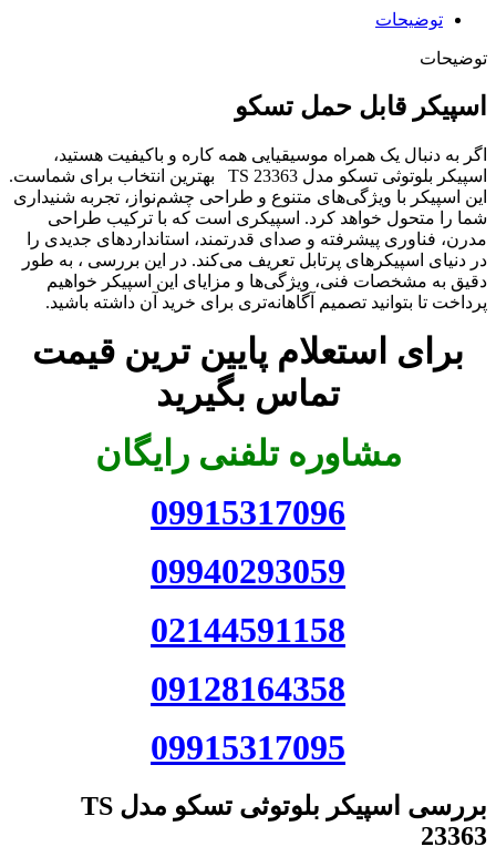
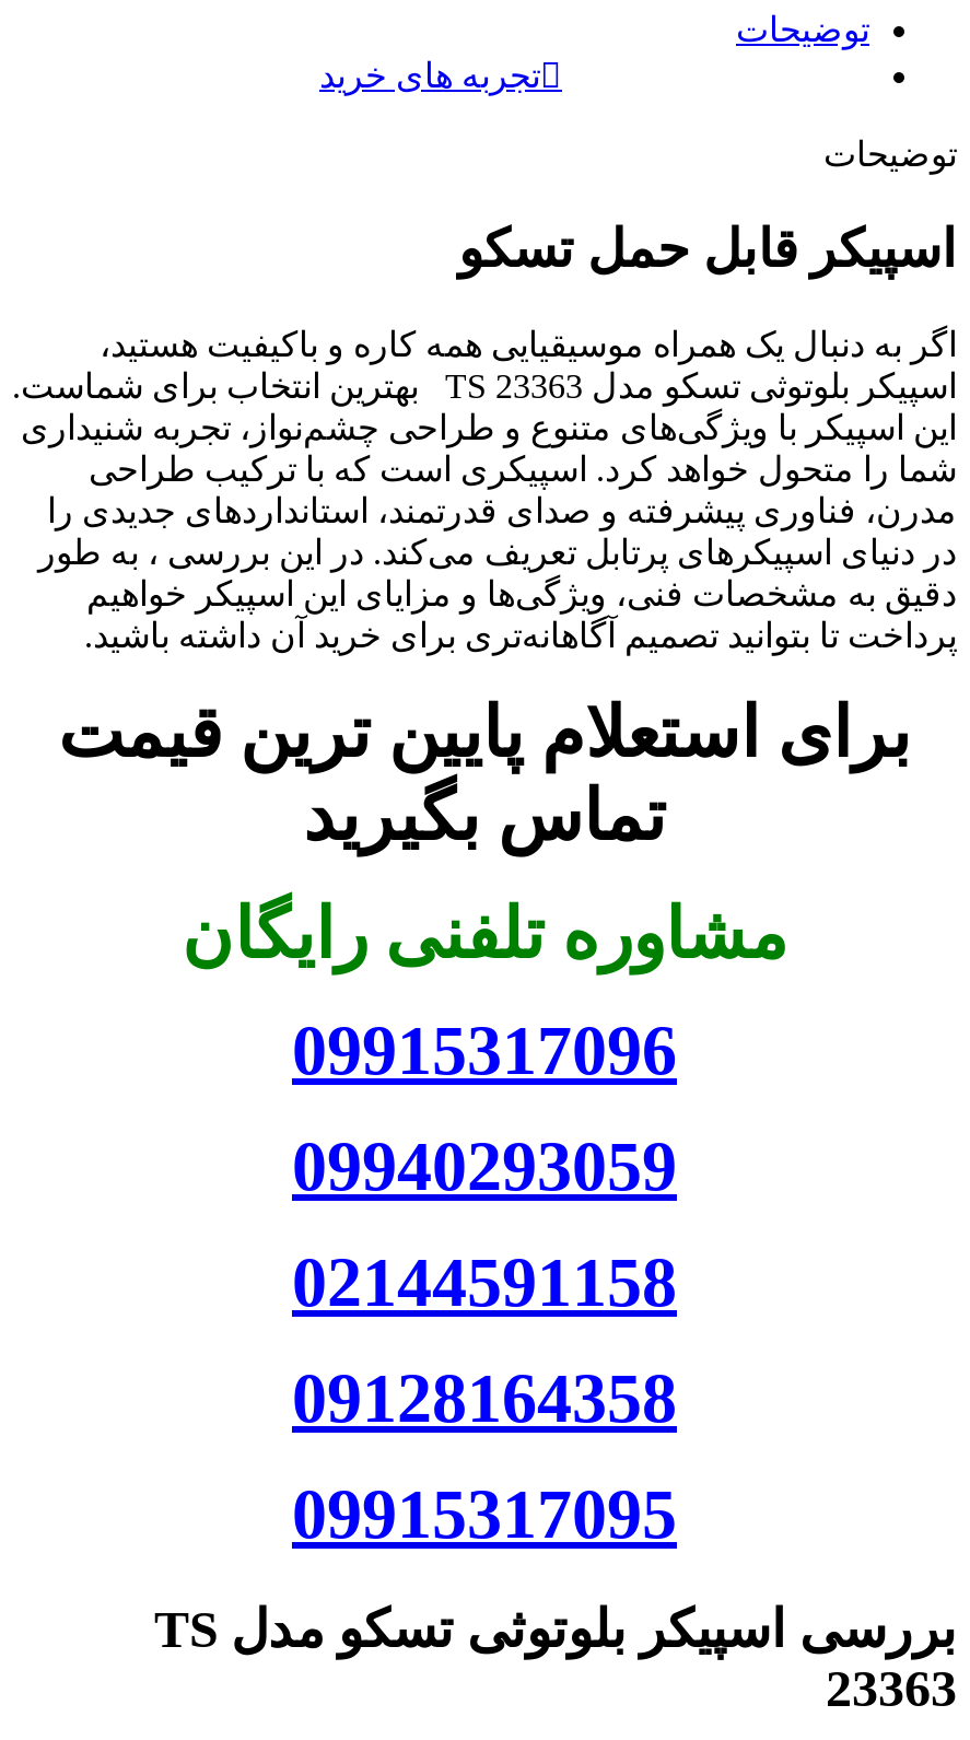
none -> [319,57,540,94] تجربه های خرید

